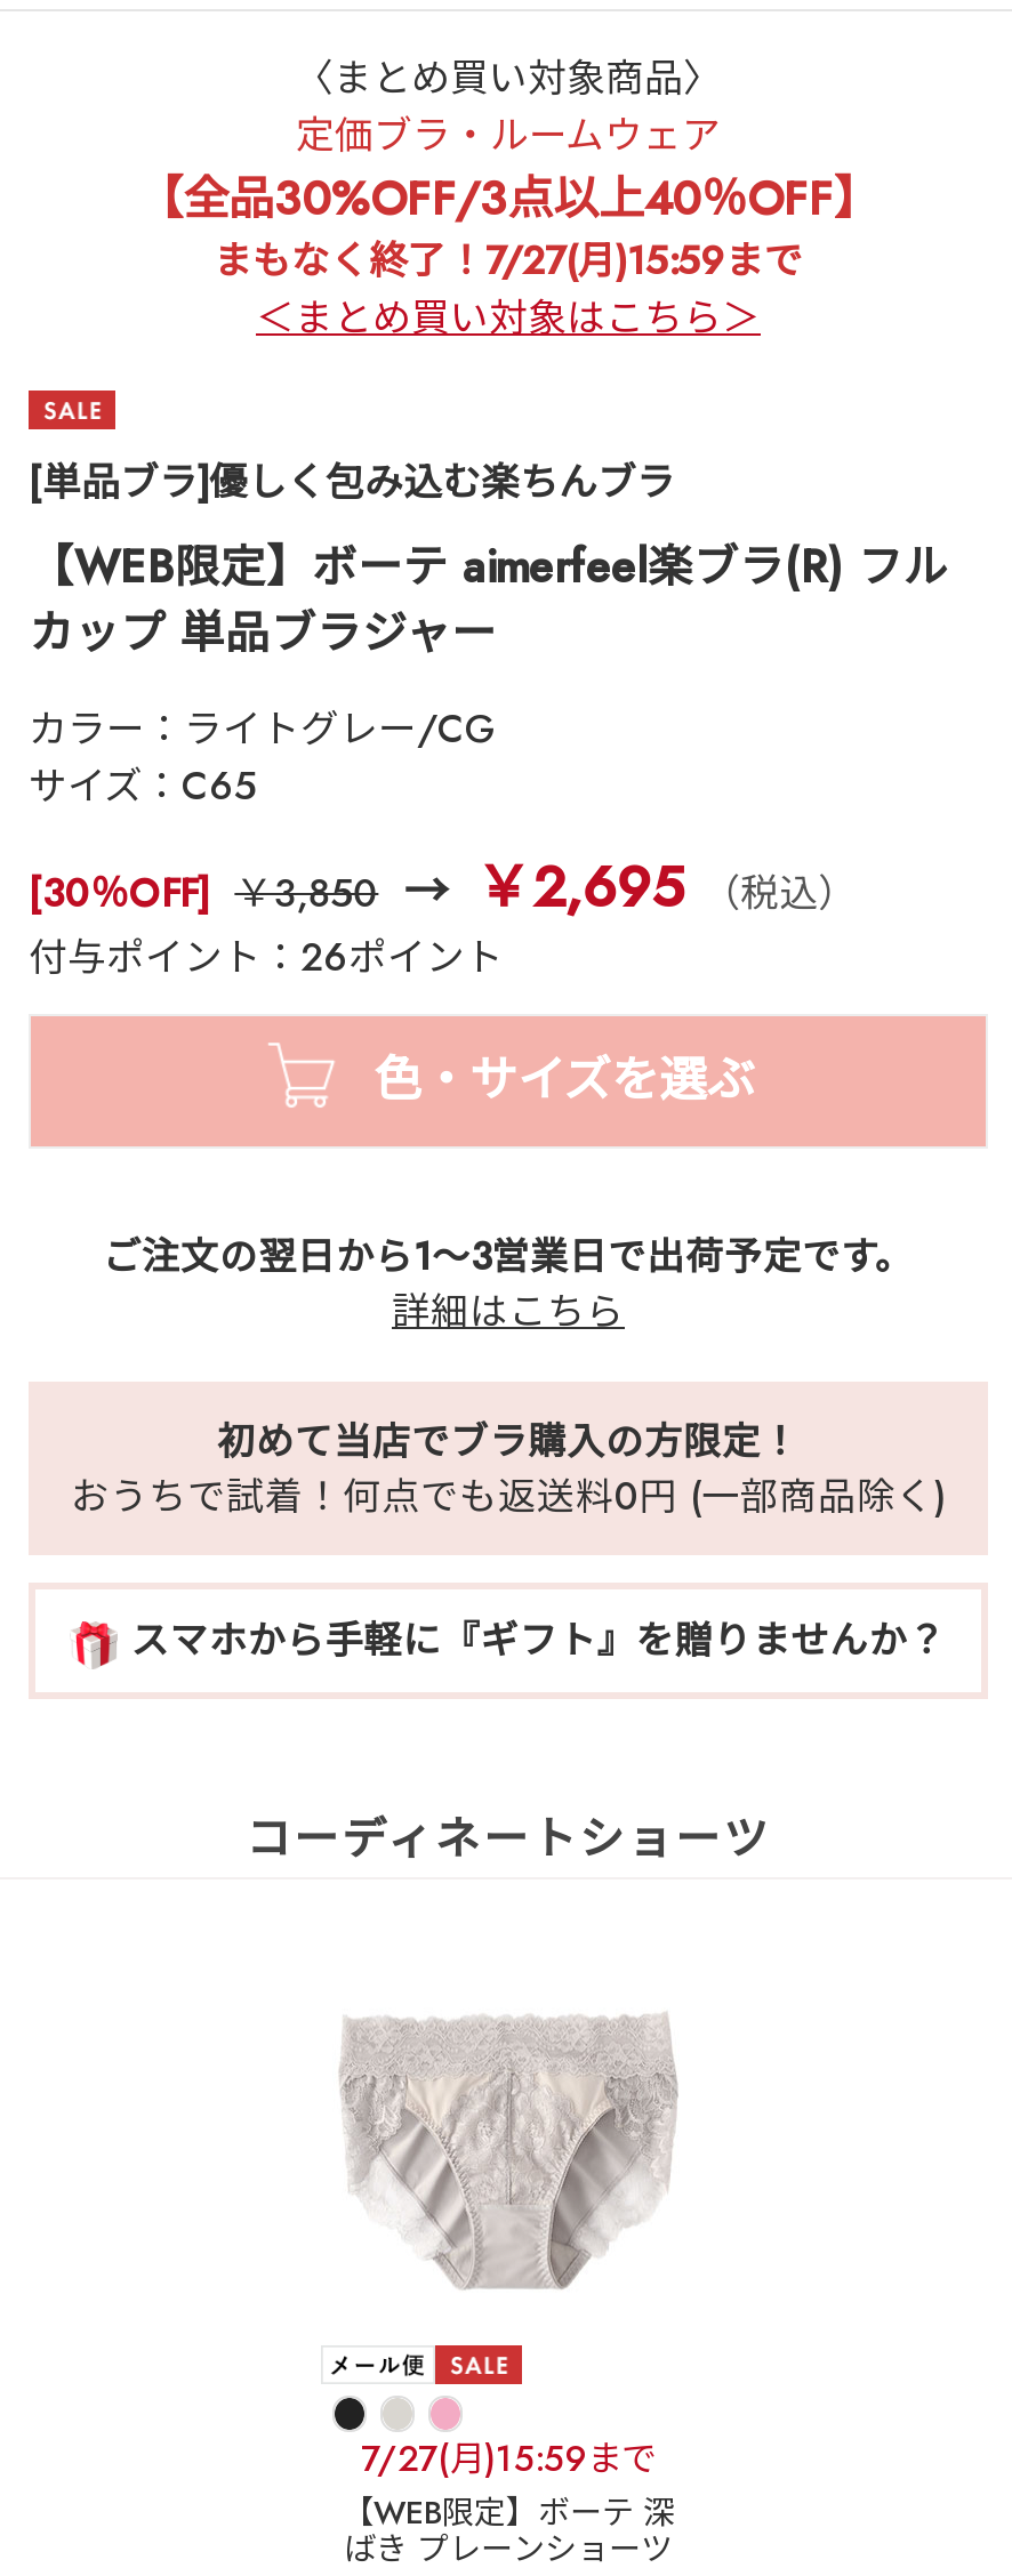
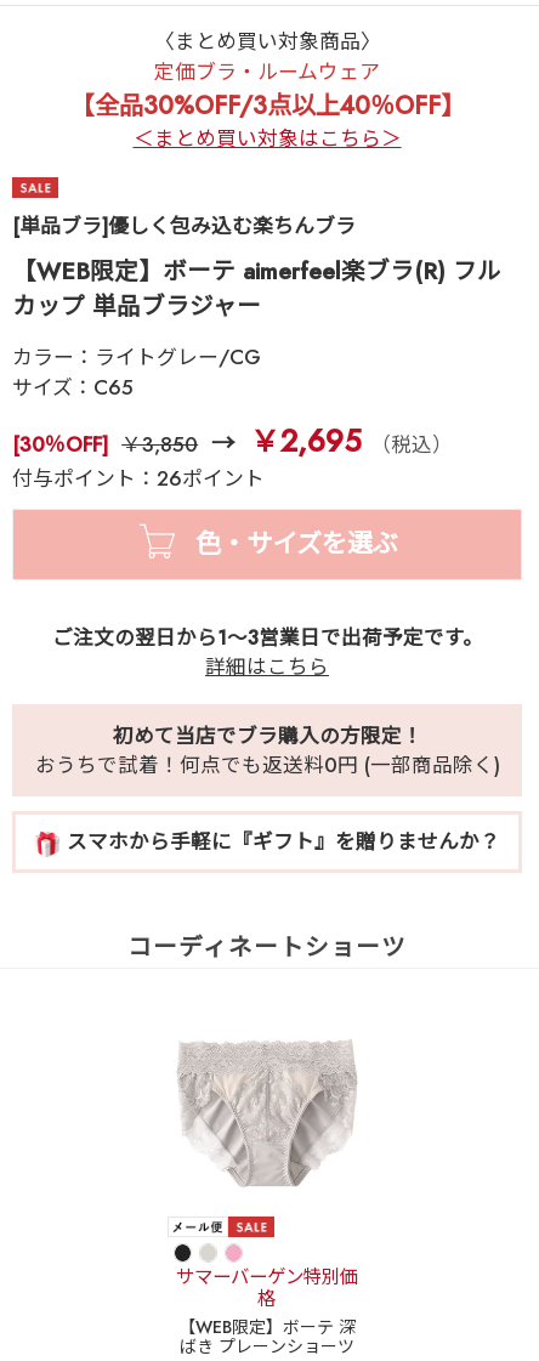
[214,232,803,287] まもなく終了！7/27(月)15:59まで -> none
moved [29,289,949,1869] -> [12,123,501,963]: ＜まとめ買い対象はこちら＞ | [単品ブラ]優しく包み込む楽ちんブラ | 【WEB限定】ボーテ aimerfeel楽ブラ(R) フル | ... | スマホから手軽に『ギフト』を贈りませんか？ | コーディネートショーツ
moved [335,2010,680,2291] -> [175,1038,358,1187]: [image]
[361,2434,656,2485] 7/27(月)15:59まで -> [176,1264,358,1312] サマーバーゲン特別価 | 格

